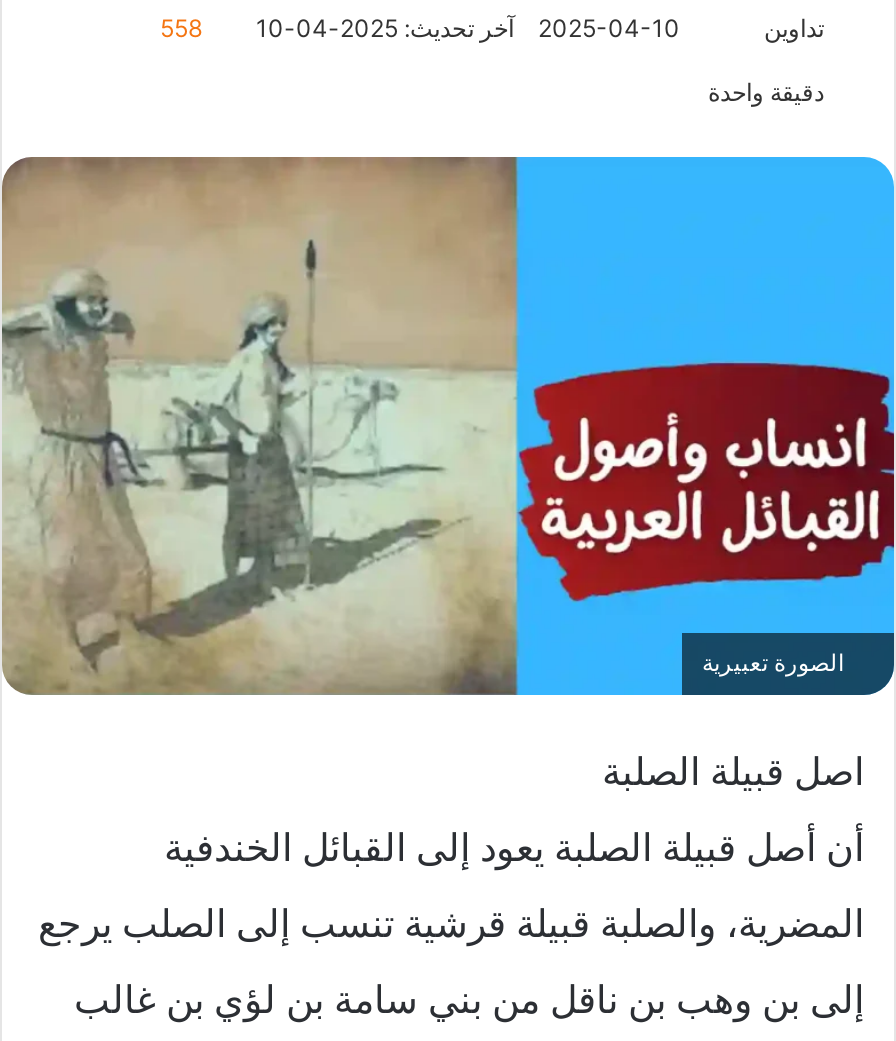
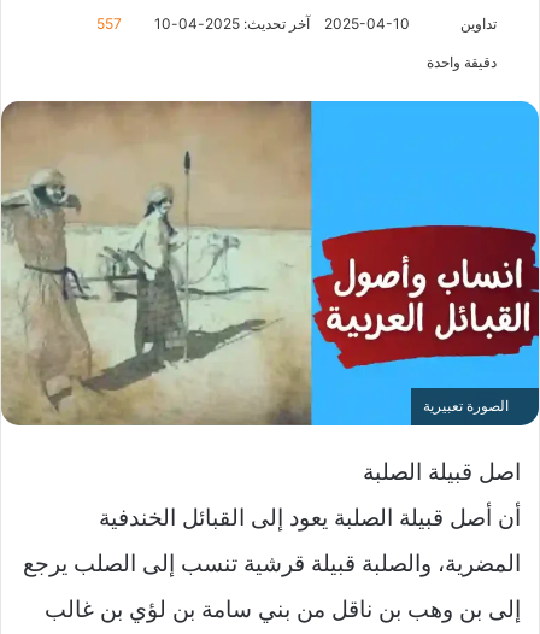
[160,13,202,43] 558 -> [96,14,122,33] 557

